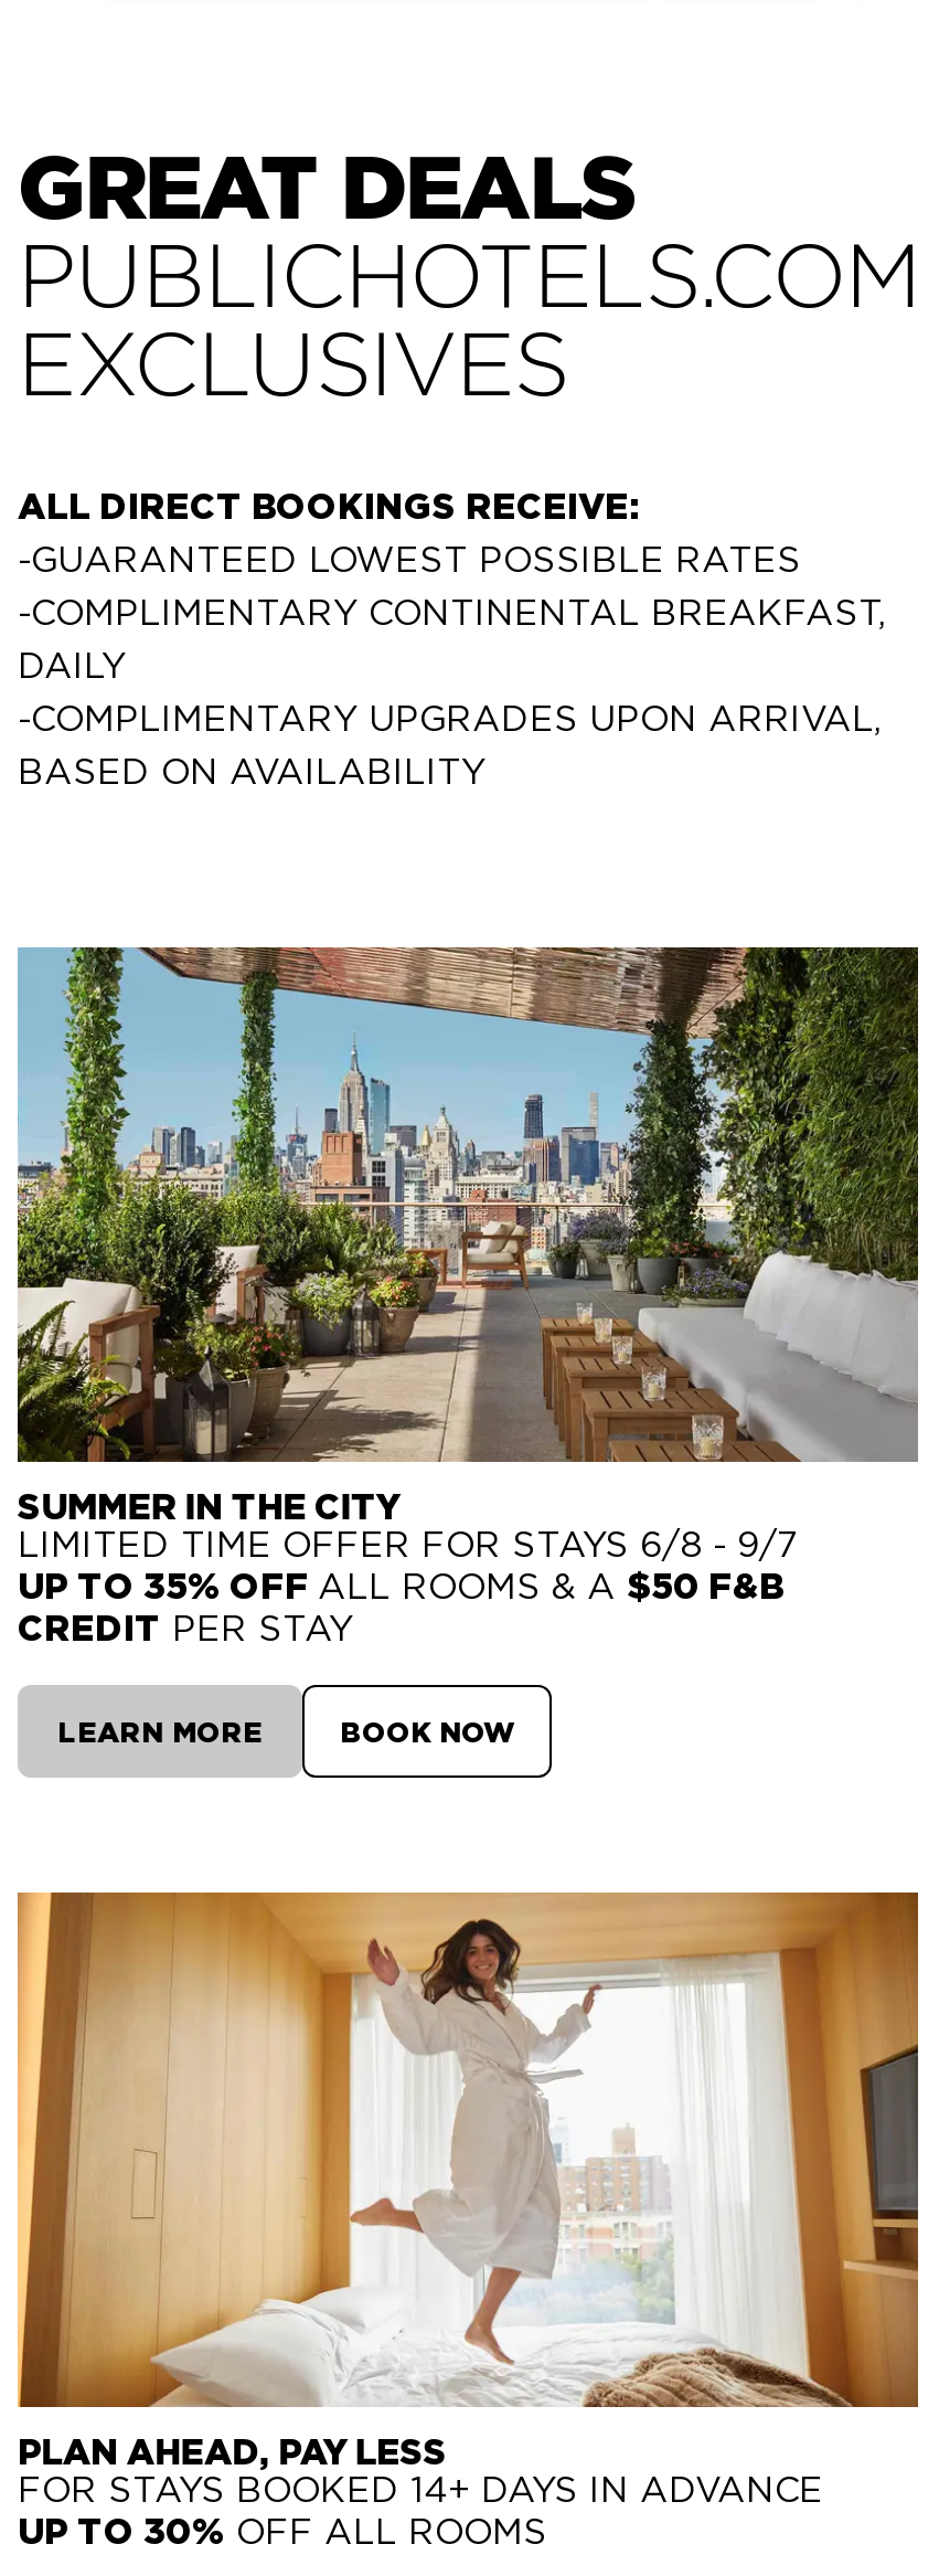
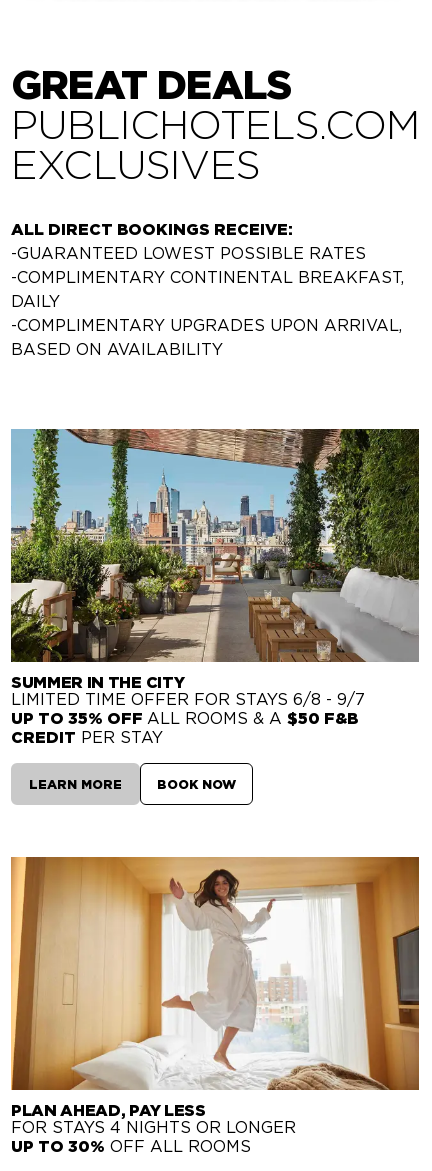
[18,2469,823,2509] FOR STAYS BOOKED 14+ DAYS IN ADVANCE -> [11,1118,296,1136] FOR STAYS 4 NIGHTS OR LONGER

